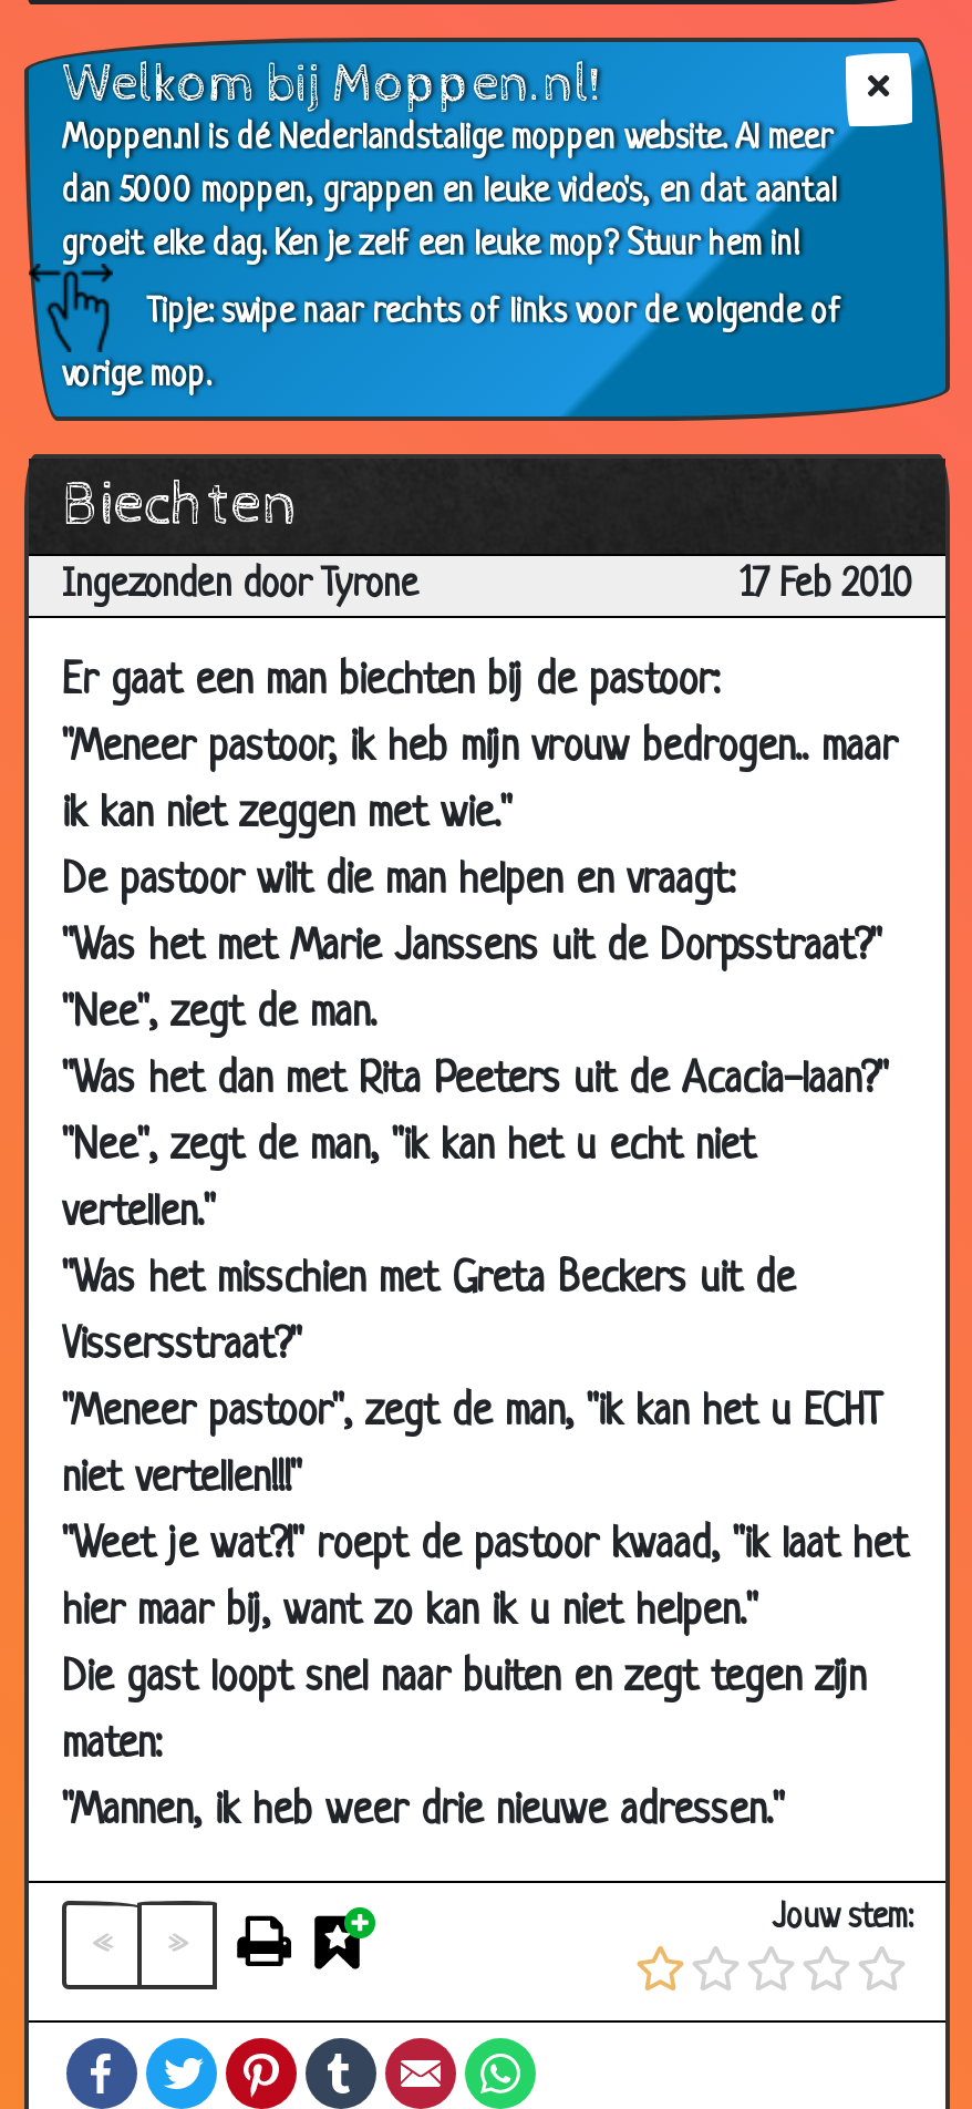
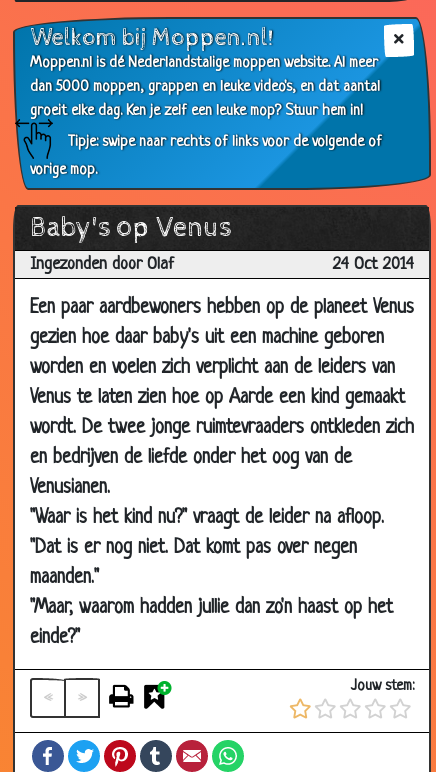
[62,469,912,606] Biechten | Ingezonden door Tyrone | 17 Feb 2010 -> [30,211,414,273] Baby's op Venus | Ingezonden door Olaf | 24 Oct 2014
[62,659,908,1835] Er gaat een man biechten bij de pastoor: | "Meneer pastoor, ik heb mijn vrouw bedrogen.. maar | ik kan niet zeggen met wie." | De pastoor wilt die man helpen en vraagt: | "Was het met Marie Janssens uit de Dorpsstraat?" | "Nee", zegt de man. | "Was het dan met Rita Peeters uit de Acacia-laan?" | "Nee", zegt de man, "ik kan het u echt niet | vertellen." | "Was het misschien met Greta Beckers uit de | Vissersstraat?" | "Meneer pastoor", zegt de man, "ik kan het u ECHT | niet vertellen!!!" | "Weet je wat?!" roept de pastoor kwaad, "ik laat het | hier maar bij, want zo kan ik u niet helpen." | Die gast loopt snel naar buiten en zegt tegen zijn | maten: | "Mannen, ik heb weer drie nieuwe adressen." -> [30,297,414,648] Een paar aardbewoners hebben op de planeet Venus | gezien hoe daar baby's uit een machine geboren | worden en voelen zich verplicht aan de leiders van | Venus te laten zien hoe op Aarde een kind gemaakt | wordt. De twee jonge ruimtevraaders ontkleden zich | en bedrijven de liefde onder het oog van de | Venusianen. | "Waar is het kind nu?" vraagt de leider na afloop. | "Dat is er nog niet. Dat komt pas over negen | maanden." | "Maar, waarom hadden jullie dan zo'n haast op het | einde?"

